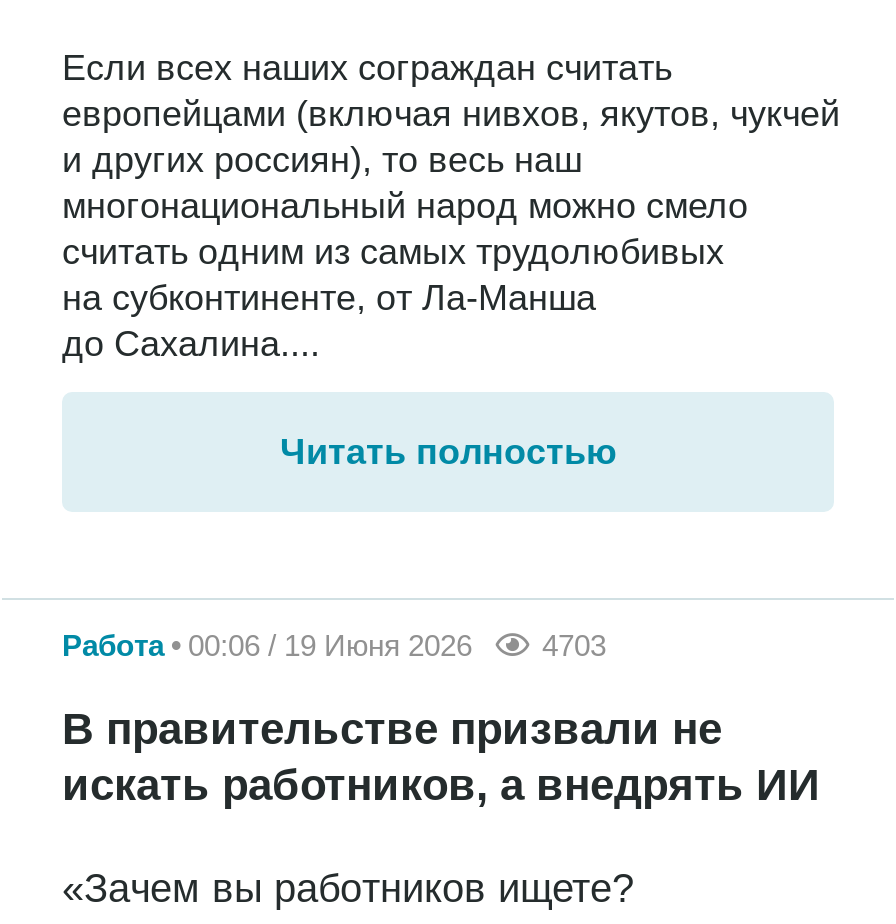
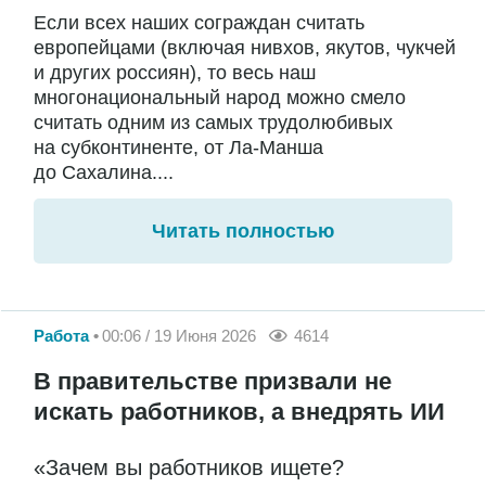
[542,628,606,662] 4703 -> [294,326,329,345] 4614

